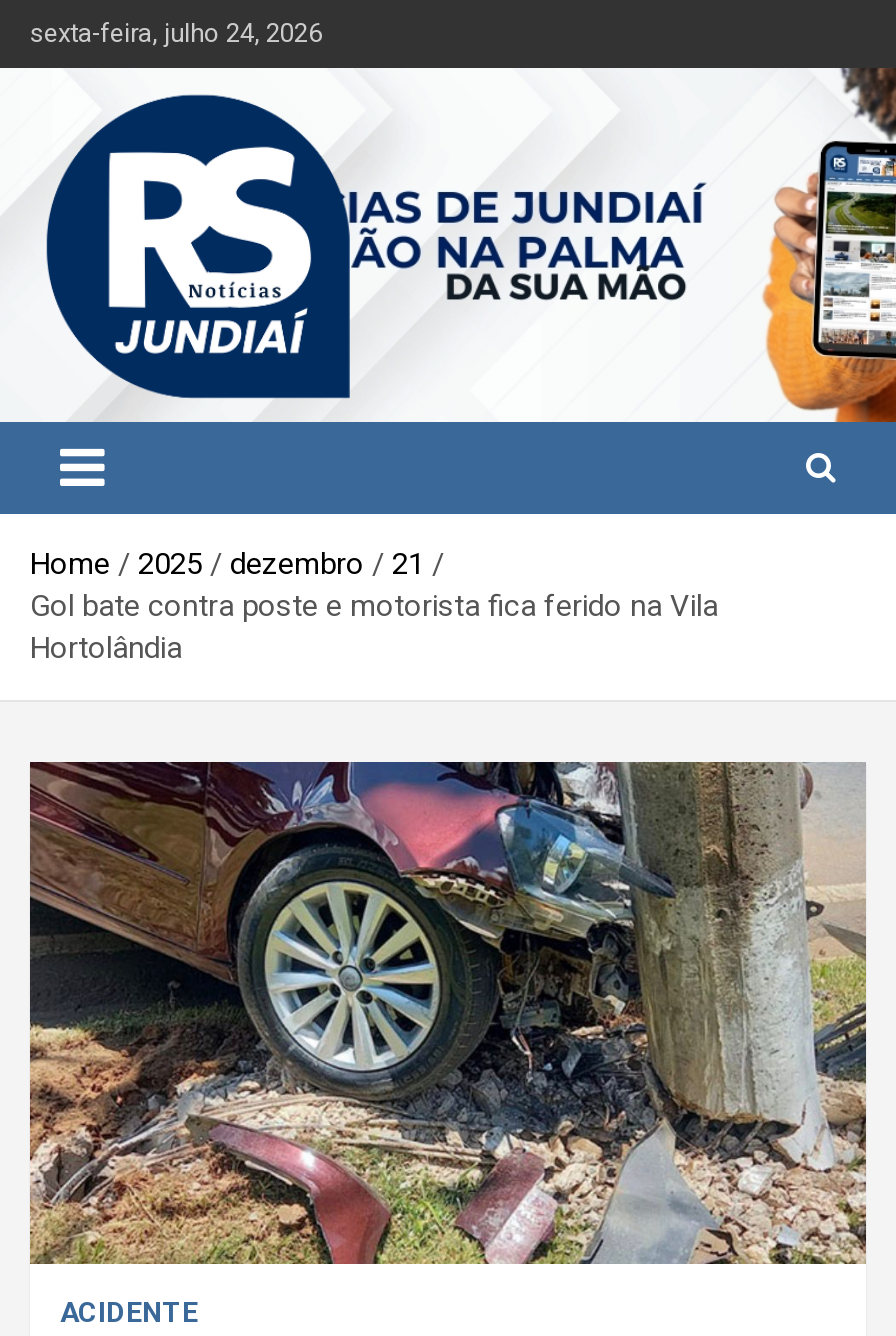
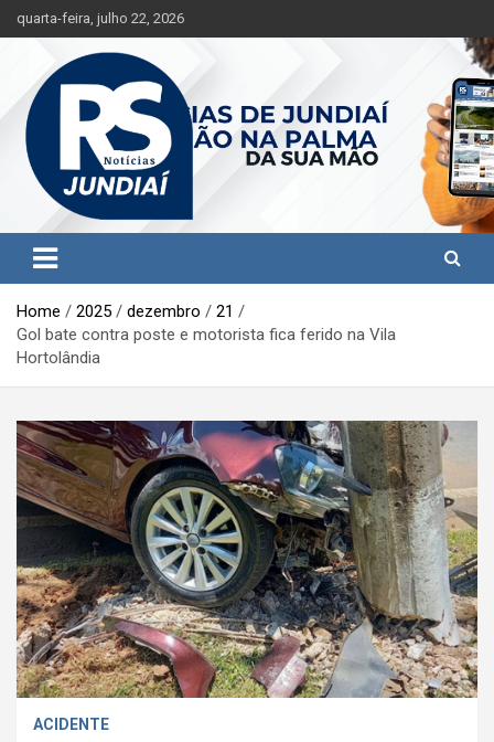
[30,18,322,48] sexta-feira, julho 24, 2026 -> [17,10,184,26] quarta-feira, julho 22, 2026

